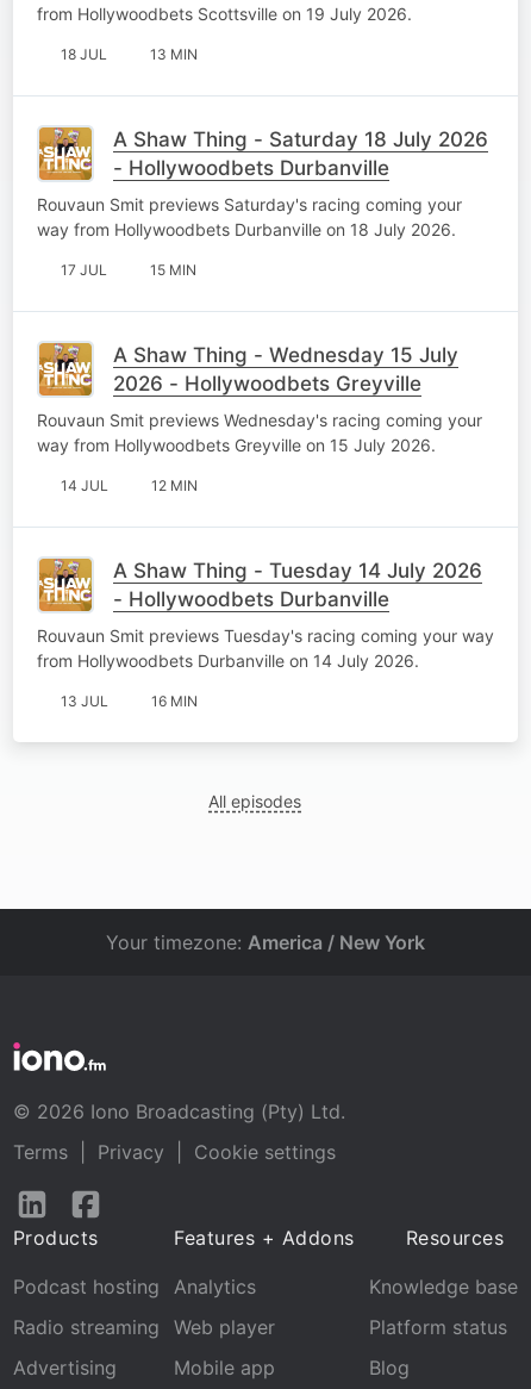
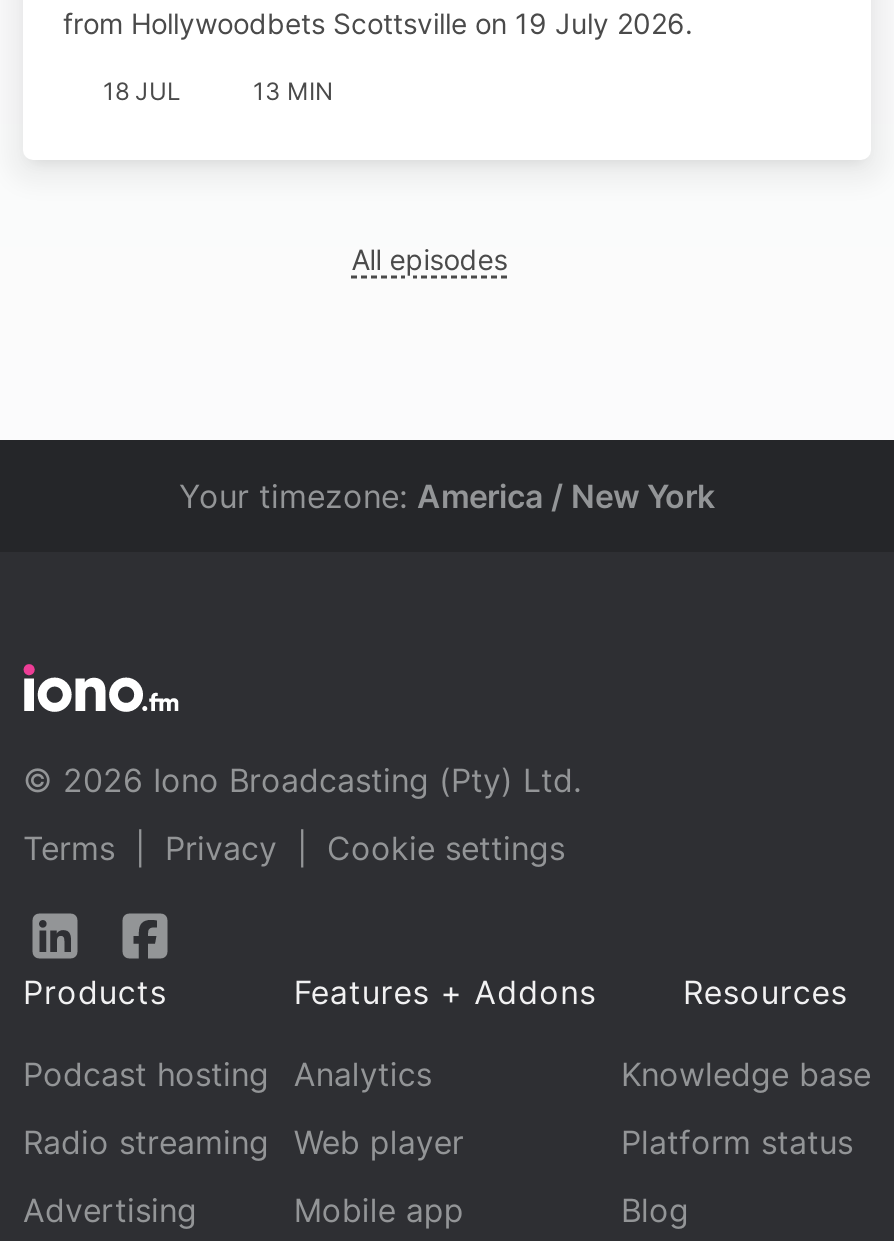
[37,126,488,278] [image] | A Shaw Thing - Saturday 18 July 2026 | - Hollywoodbets Durbanville | Rouvaun Smit previews Saturday's racing coming your | way from Hollywoodbets Durbanville on 18 July 2026. | 17 JUL | 15 MIN -> none
[37,342,482,494] [image] | A Shaw Thing - Wednesday 15 July | 2026 - Hollywoodbets Greyville | Rouvaun Smit previews Wednesday's racing coming your | way from Hollywoodbets Greyville on 15 July 2026. | 14 JUL | 12 MIN -> none
[37,558,494,710] [image] | A Shaw Thing - Tuesday 14 July 2026 | - Hollywoodbets Durbanville | Rouvaun Smit previews Tuesday's racing coming your way | from Hollywoodbets Durbanville on 14 July 2026. | 13 JUL | 16 MIN -> none

